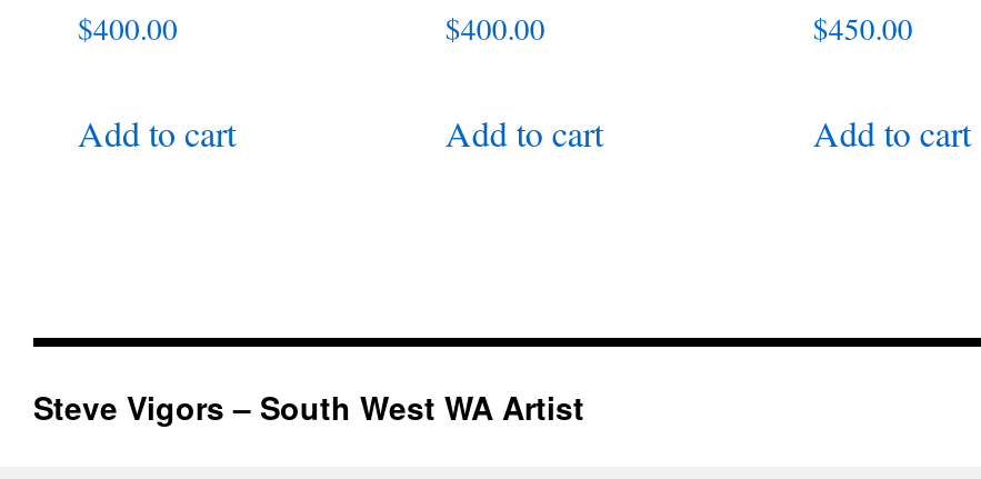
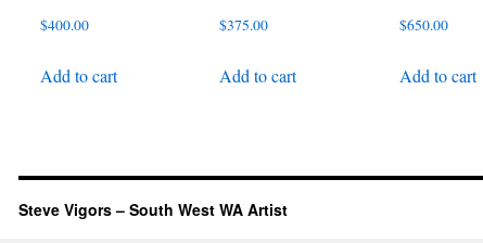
[445,9,545,49] $400.00 -> [220,15,269,35] $375.00
[813,9,913,49] $450.00 -> [399,15,448,35] $650.00

